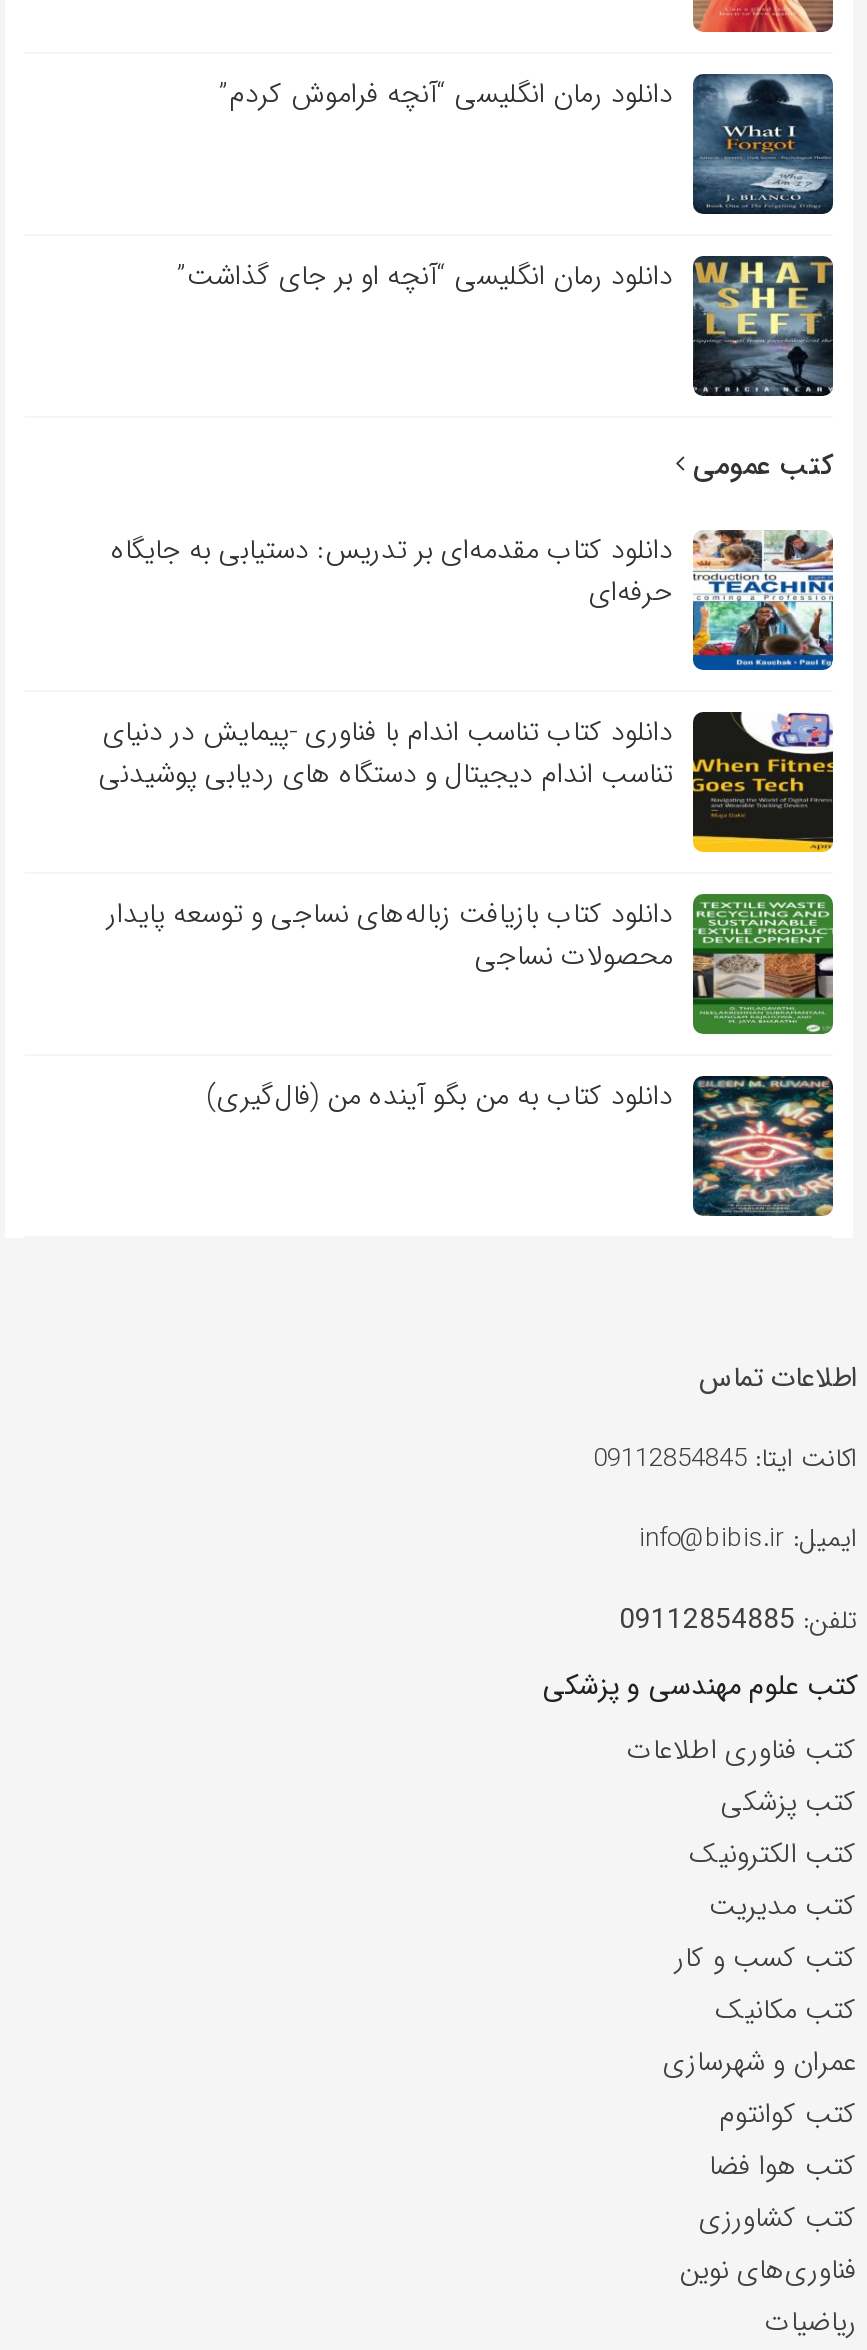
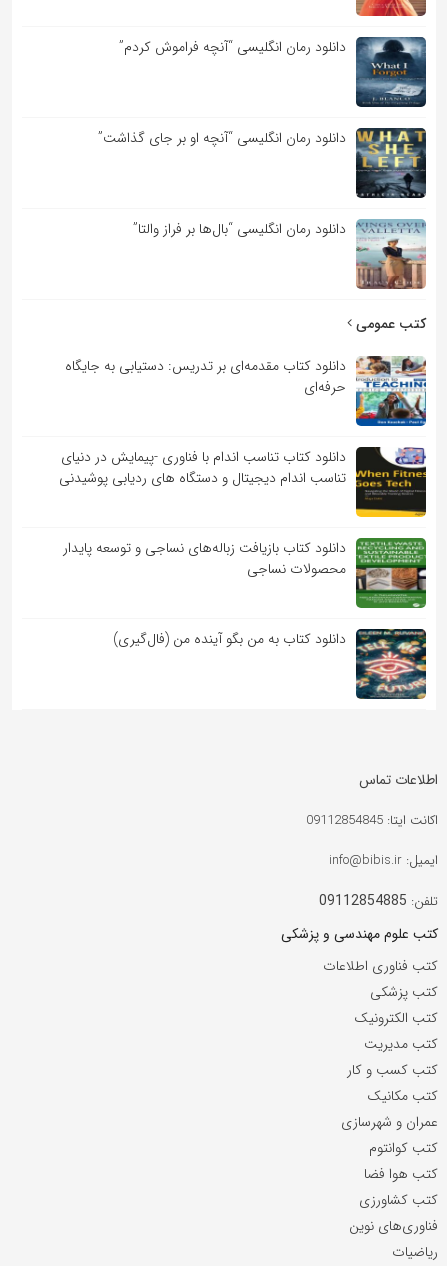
none -> [133,218,427,290] [image] | دانلود رمان انگلیسی “بال‌ها بر فراز والتا”

